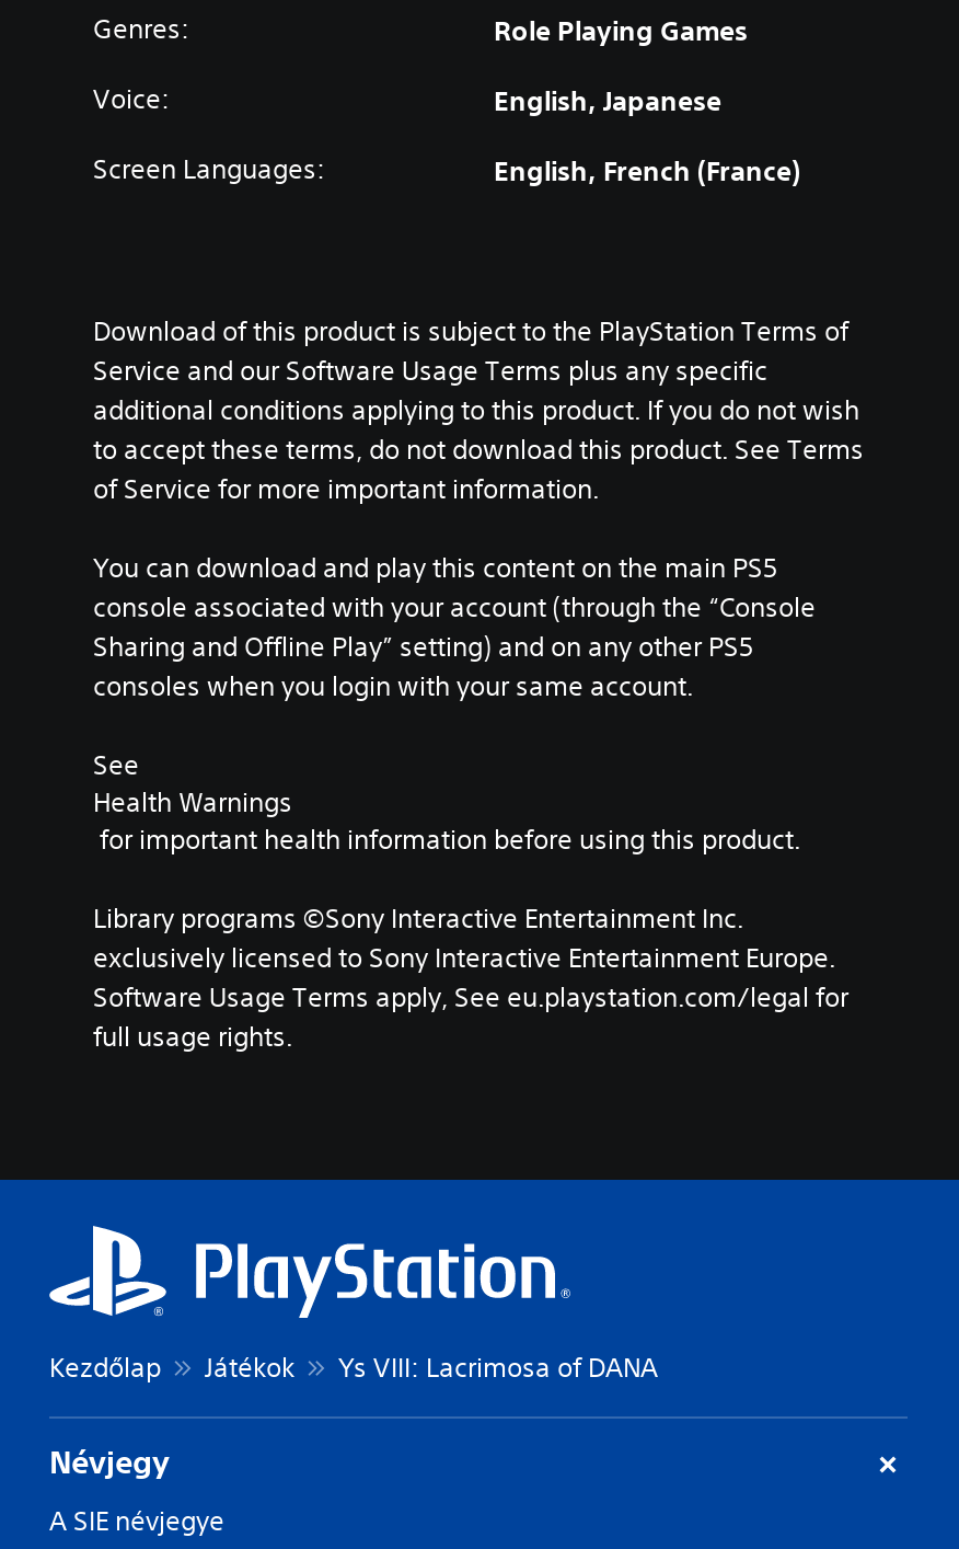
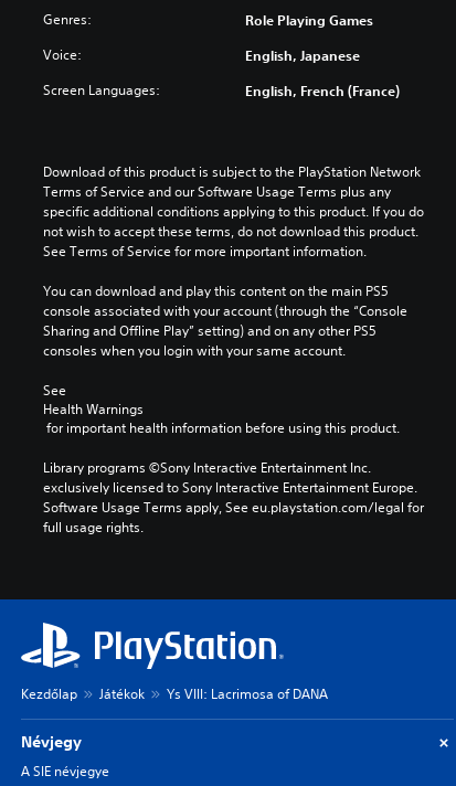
[93,312,864,507] Download of this product is subject to the PlayStation Terms of | Service and our Software Usage Terms plus any specific | additional conditions applying to this product. If you do not wish | to accept these terms, do not download this product. See Terms | of Service for more important information. -> [43,162,424,261] Download of this product is subject to the PlayStation Network | Terms of Service and our Software Usage Terms plus any | specific additional conditions applying to this product. If you do | not wish to accept these terms, do not download this product. | See Terms of Service for more important information.

